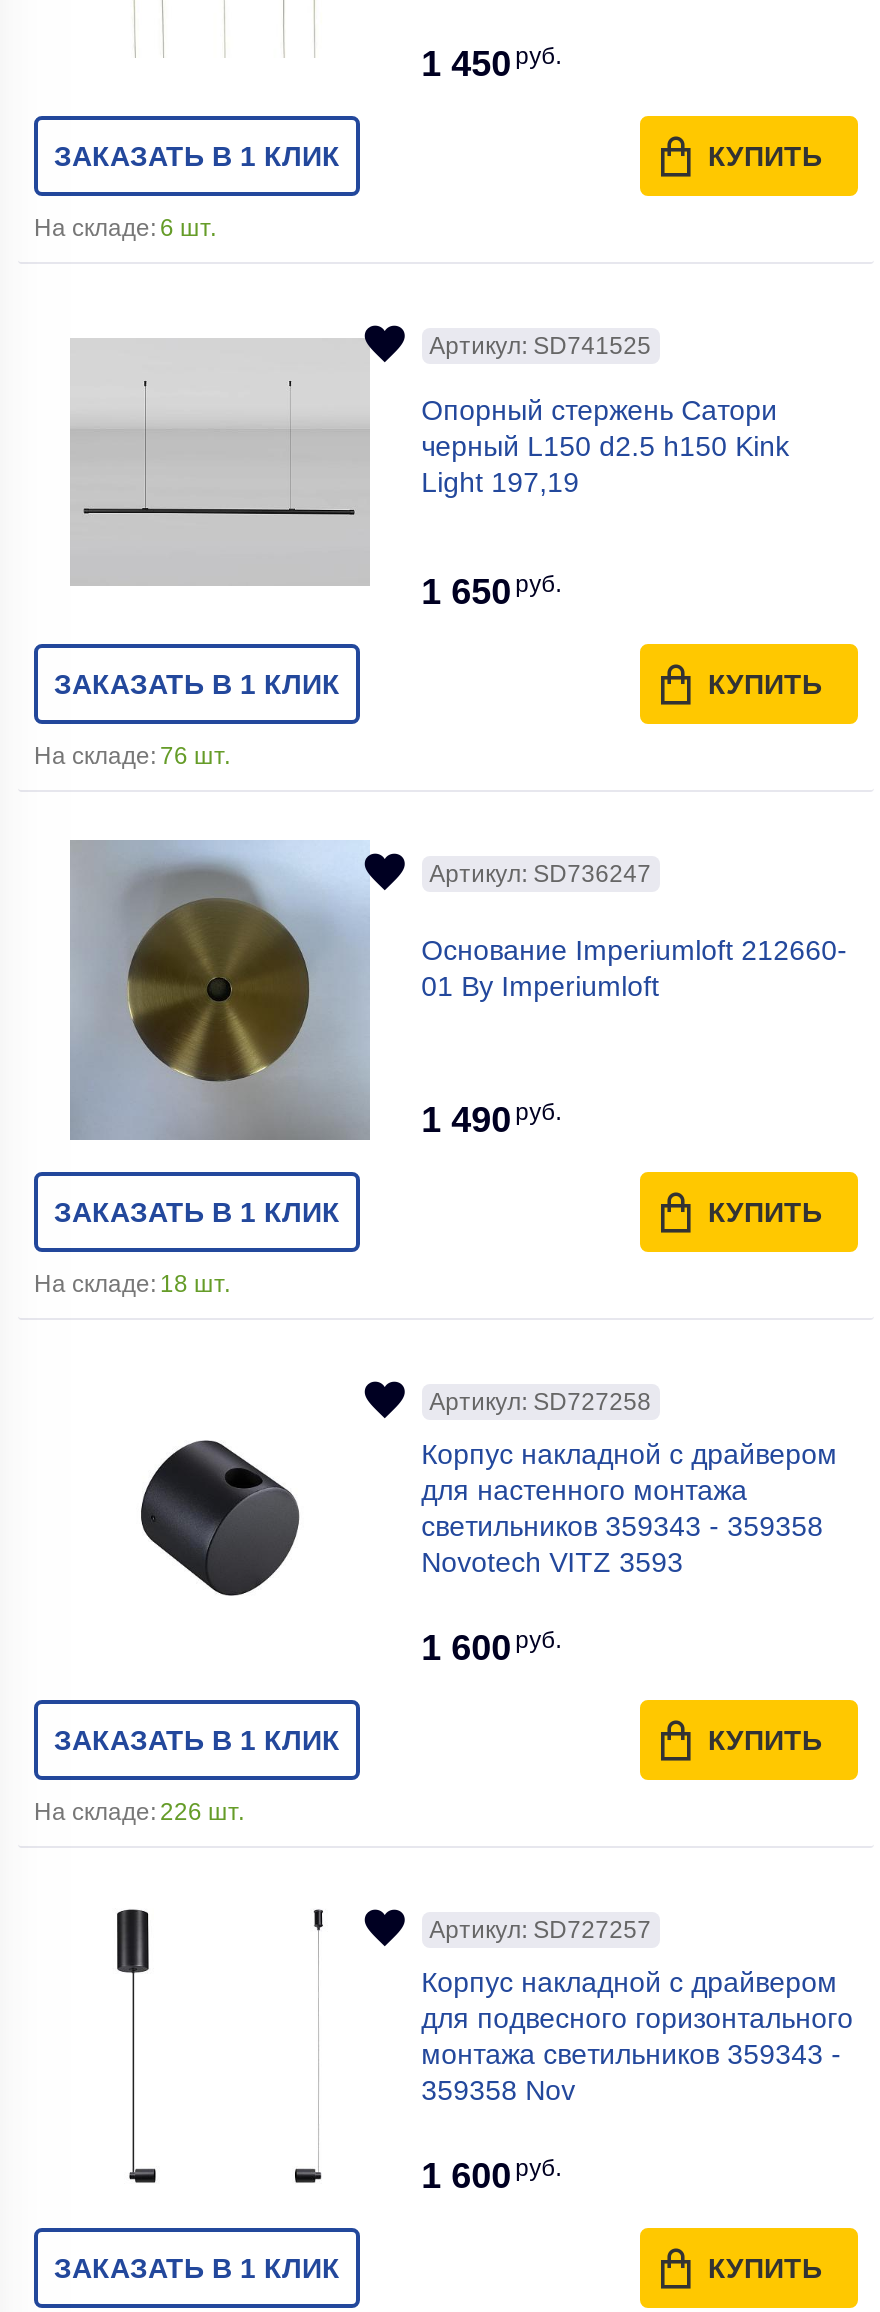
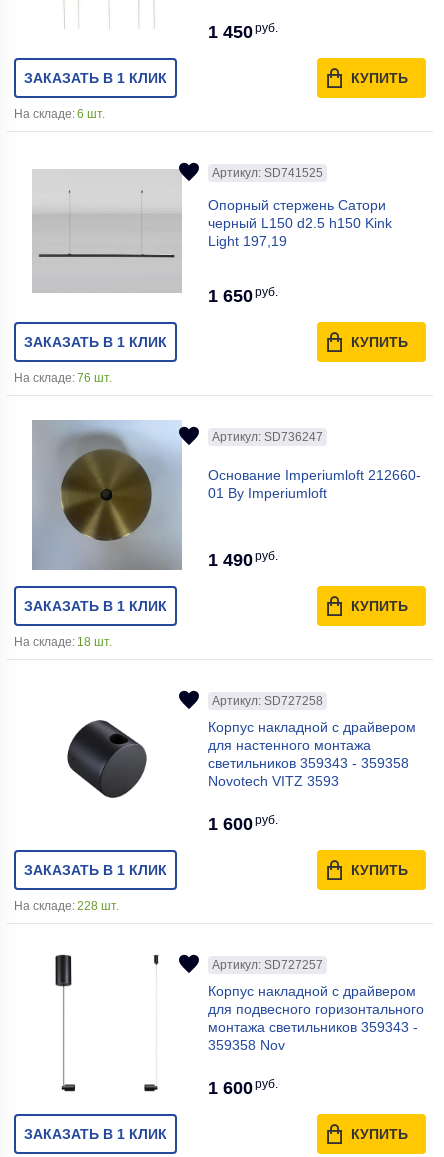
[34,1798,244,1826] На складе: 226 шт. -> [14,899,119,913] На складе: 228 шт.

